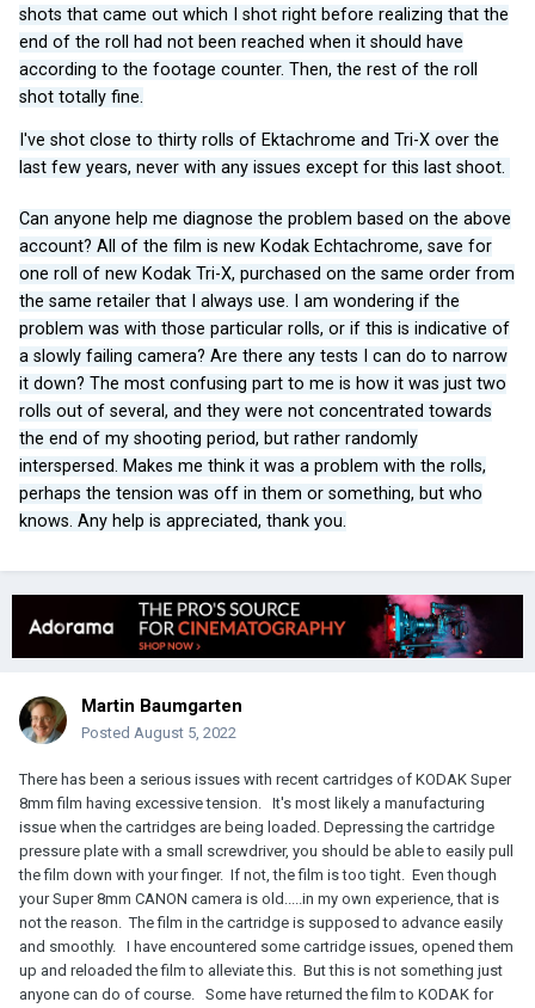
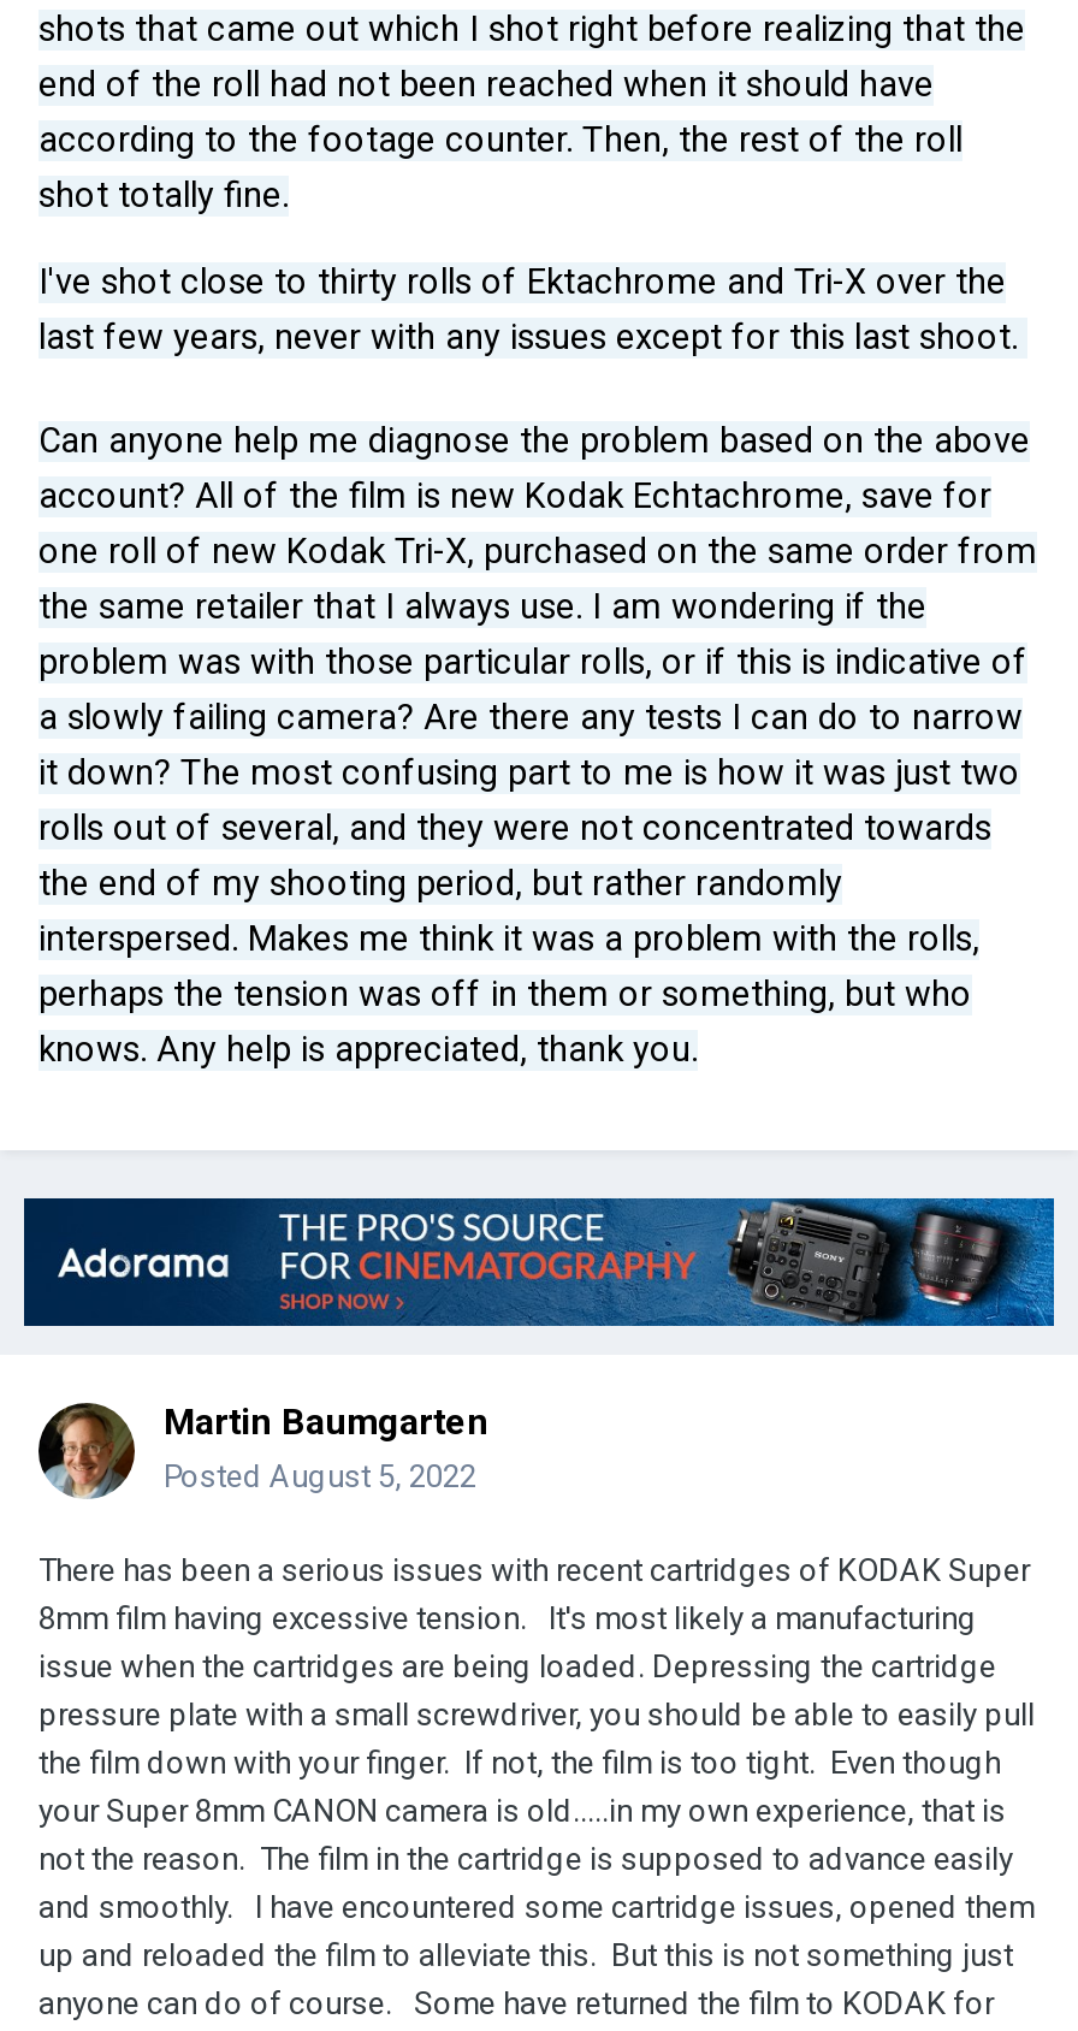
[12,594,524,659] [image] -> [24,1196,1056,1328] [image]

